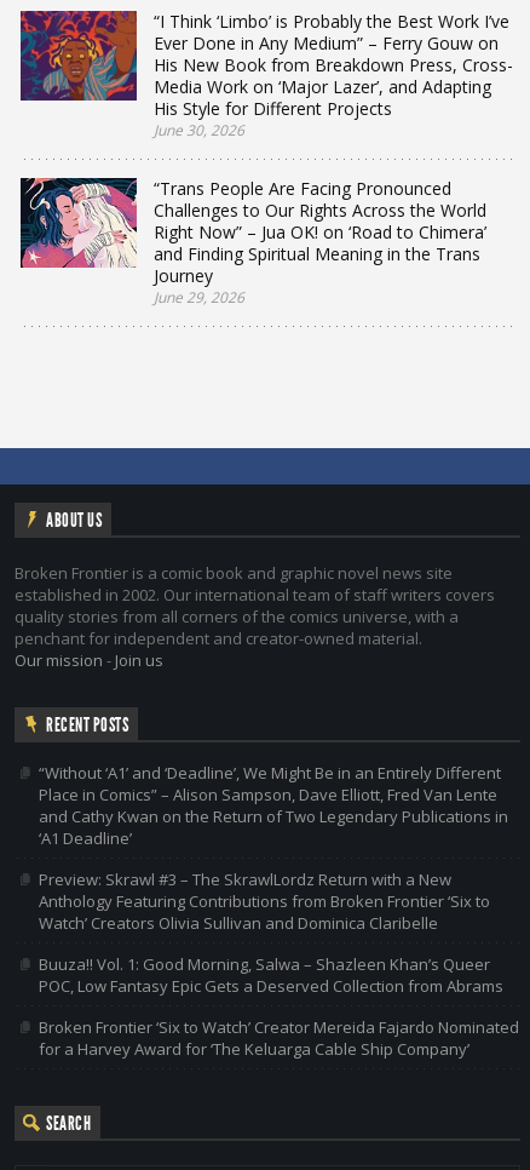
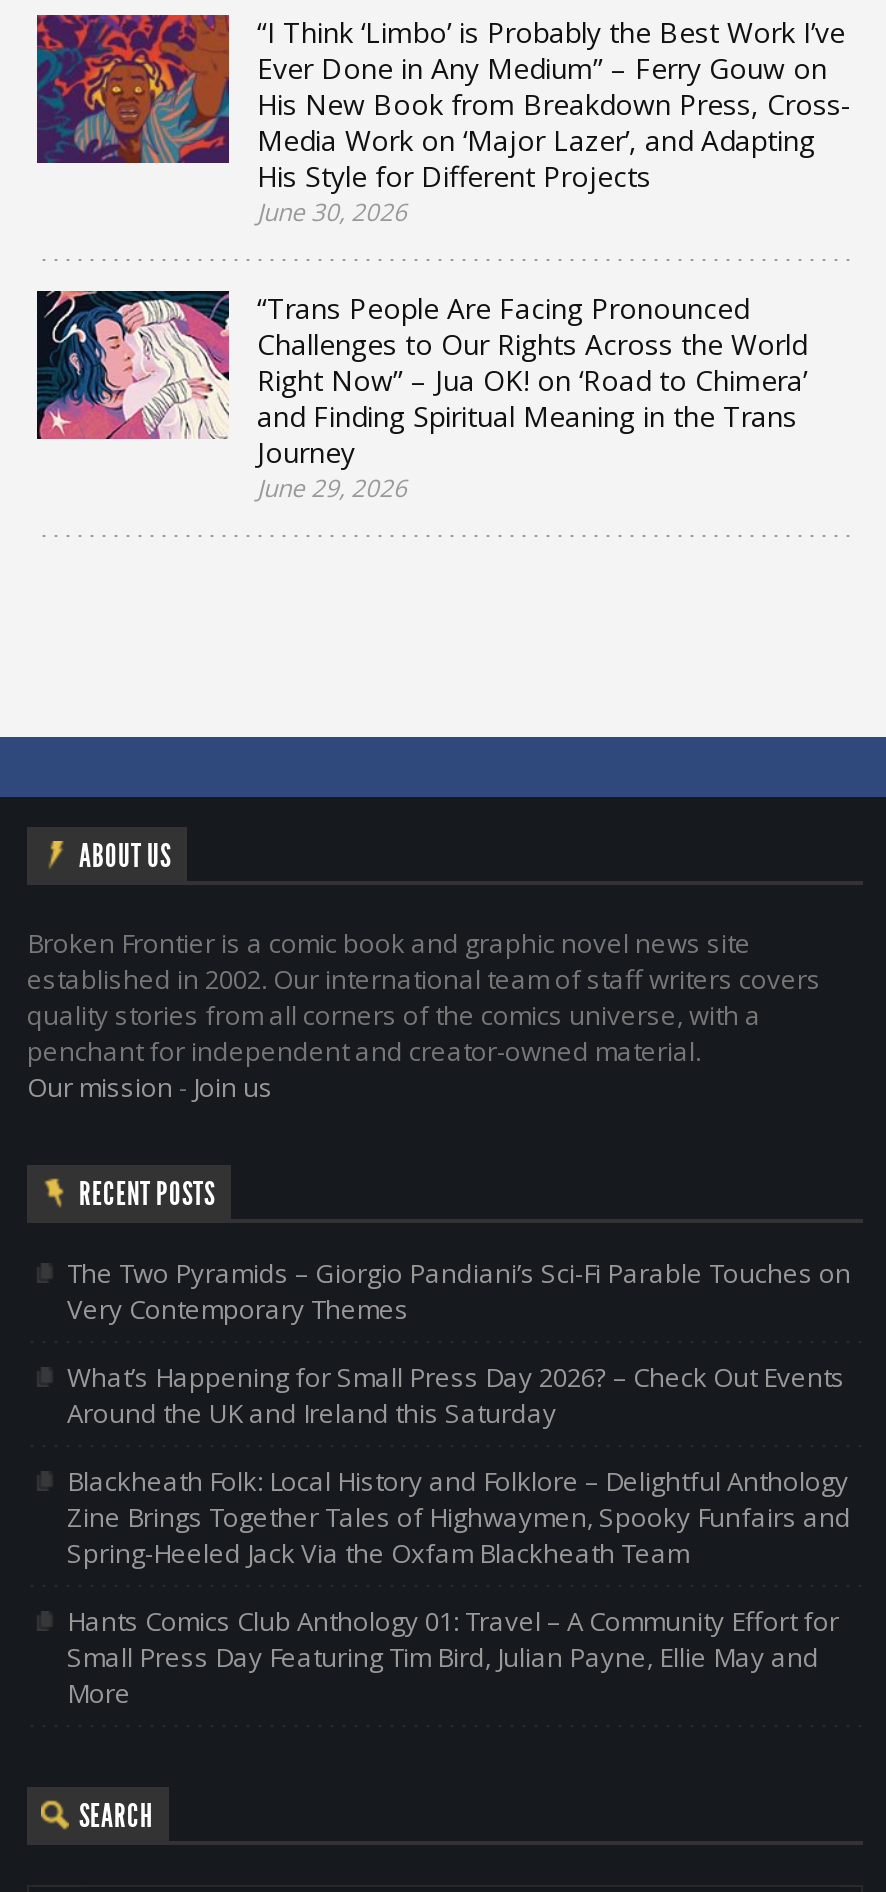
[39,762,508,849] “Without ‘A1’ and ‘Deadline’, We Might Be in an Entirely Different | Place in Comics” – Alison Sampson, Dave Elliott, Fred Van Lente | and Cathy Kwan on the Return of Two Legendary Publications in | ‘A1 Deadline’ -> [67,1255,851,1327] The Two Pyramids – Giorgio Pandiani’s Sci-Fi Parable Touches on | Very Contemporary Themes
[39,868,490,934] Preview: Skrawl #3 – The SkrawlLordz Return with a New | Anthology Featuring Contributions from Broken Frontier ‘Six to | Watch’ Creators Olivia Sullivan and Dominica Claribelle -> [67,1359,845,1431] What’s Happening for Small Press Day 2026? – Check Out Events | Around the UK and Ireland this Saturday
[39,953,503,997] Buuza!! Vol. 1: Good Morning, Salwa – Shazleen Khan’s Queer | POC, Low Fantasy Epic Gets a Deserved Collection from Abrams -> [67,1463,851,1571] Blackheath Folk: Local History and Folklore – Delightful Anthology | Zine Brings Together Tales of Highwaymen, Spooky Funfairs and | Spring-Heeled Jack Via the Oxfam Blackheath Team
[39,1016,519,1060] Broken Frontier ‘Six to Watch’ Creator Mereida Fajardo Nominated | for a Harvey Award for ‘The Keluarga Cable Ship Company’ -> [67,1603,839,1711] Hants Comics Club Anthology 01: Travel – A Community Effort for | Small Press Day Featuring Tim Bird, Julian Payne, Ellie May and | More

